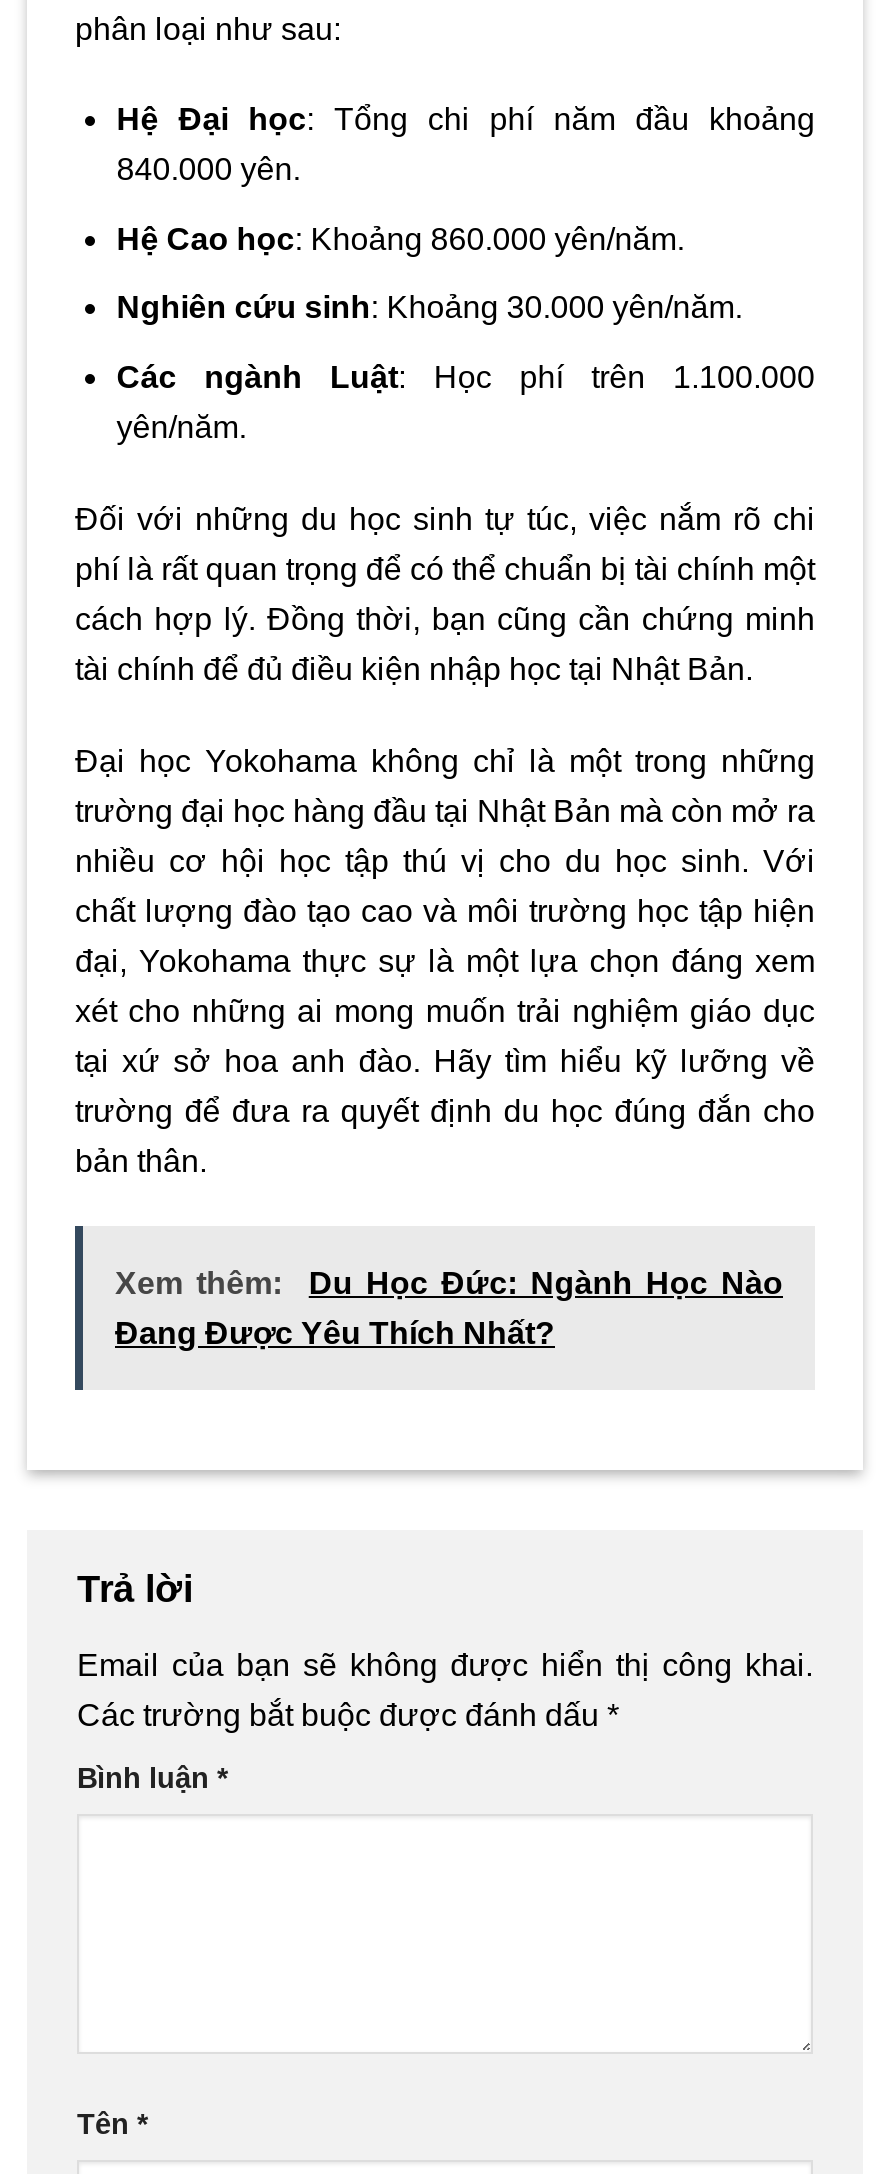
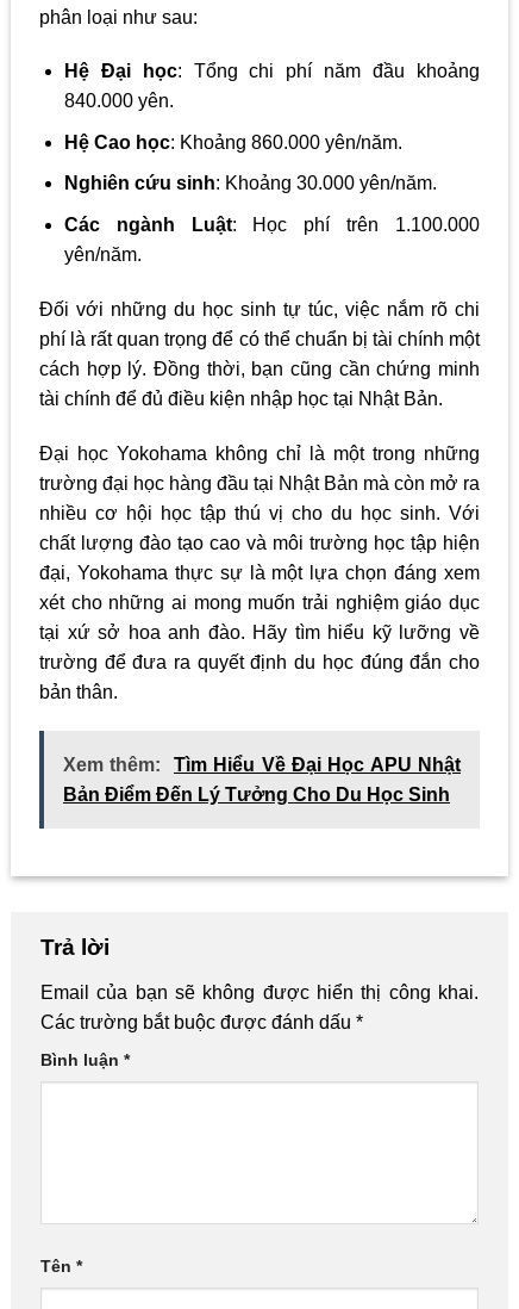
[309,1267,783,1301] Du Học Đức: Ngành Học Nào -> [174,755,461,776] Tìm Hiểu Về Đại Học APU Nhật
[115,1317,555,1351] Đang Được Yêu Thích Nhất? -> [63,785,450,805] Bản Điểm Đến Lý Tưởng Cho Du Học Sinh

